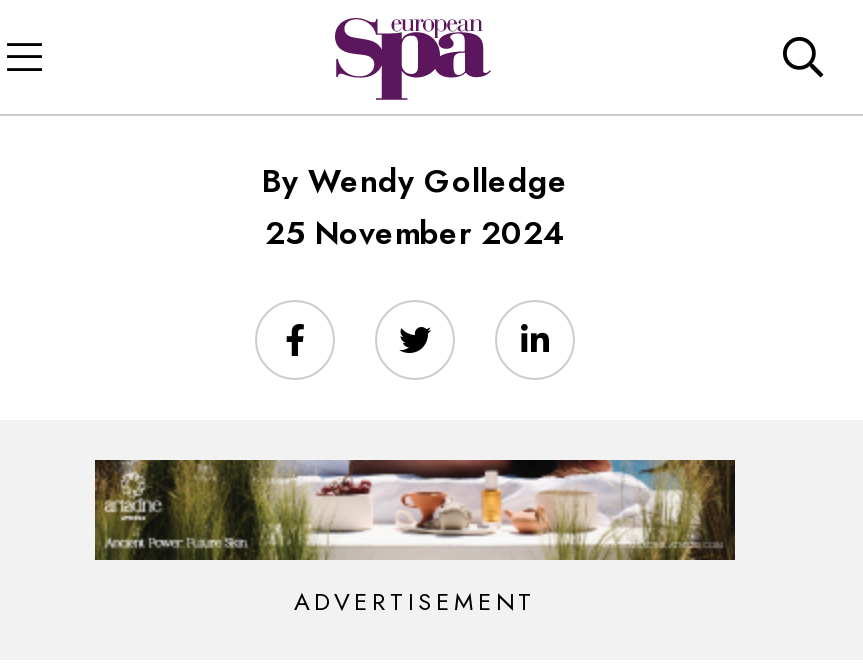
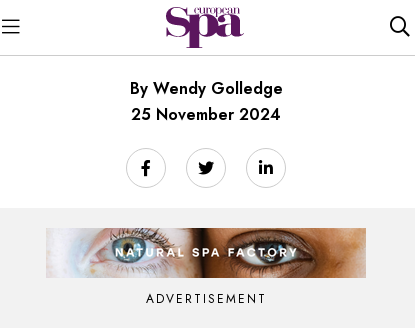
[93,458,737,562] [image] -> [46,227,366,279] [image]

